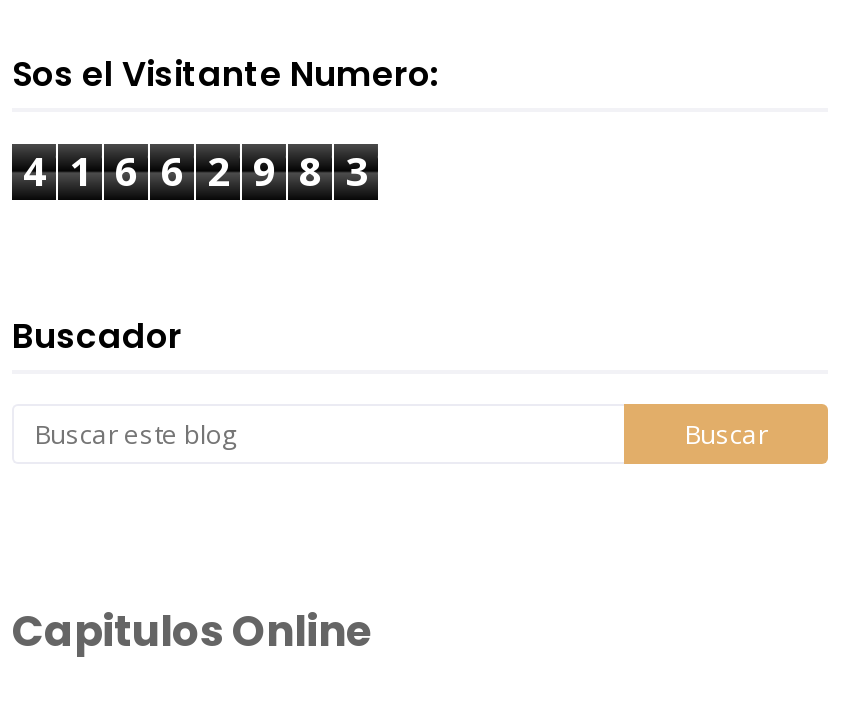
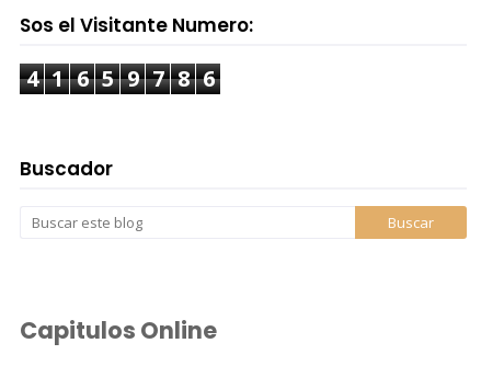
[23,145,367,199] 4 1 6 6 2 9 8 3 -> [26,64,214,94] 4 1 6 5 9 7 8 6

